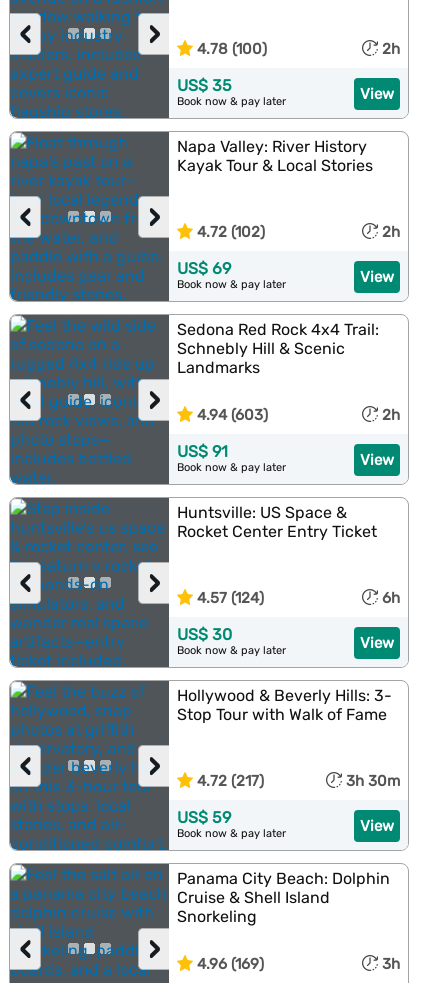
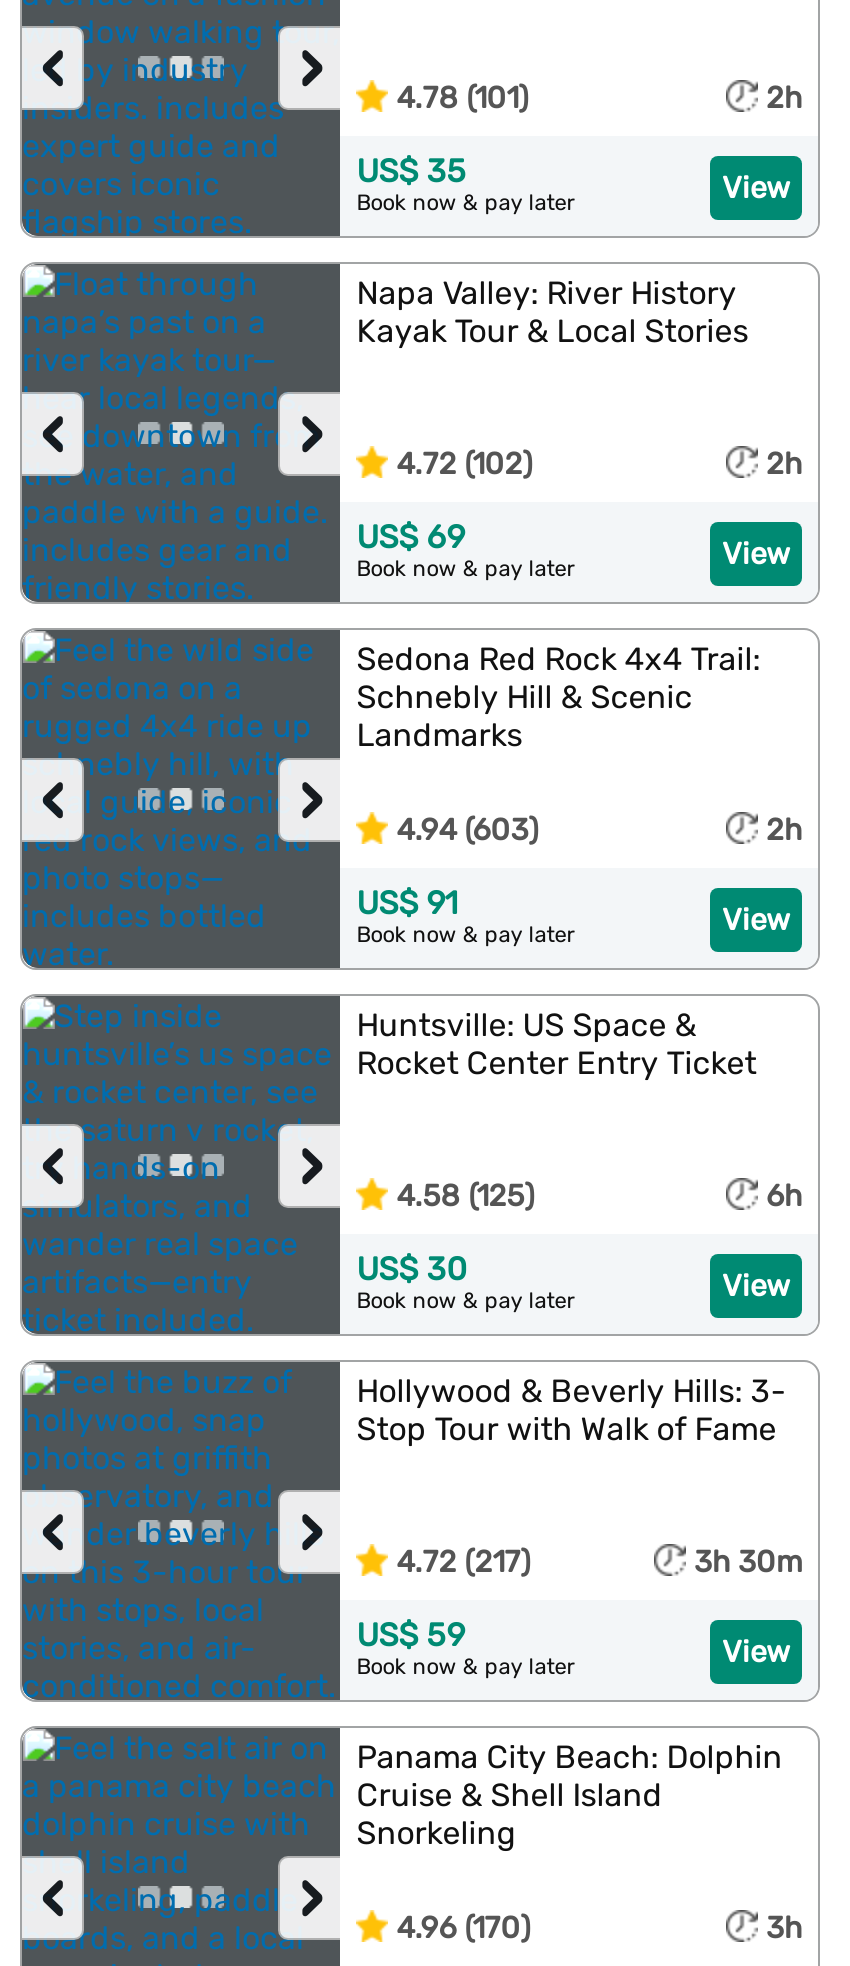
[197,40,267,58] 4.78 (100) -> [396,80,528,116] 4.78 (101)
[197,589,264,607] 4.57 (124) -> [396,1178,534,1214] 4.58 (125)
[197,955,264,973] 4.96 (169) -> [396,1910,530,1946] 4.96 (170)

